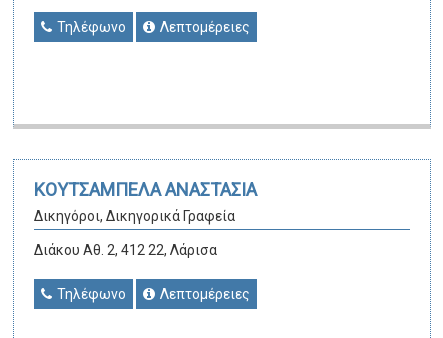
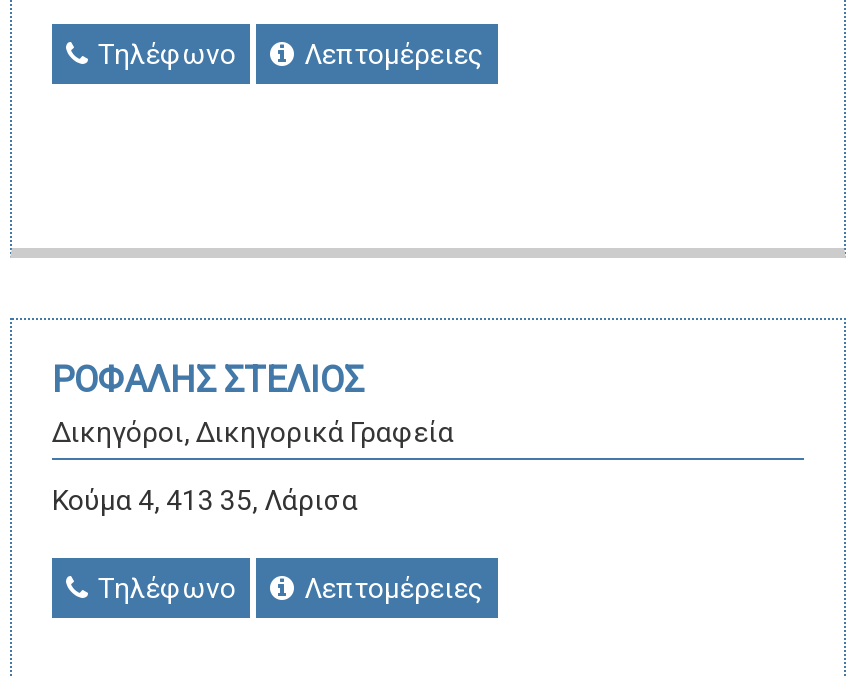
[34,179,257,200] ΚΟΥΤΣΑΜΠΕΛΑ ΑΝΑΣΤΑΣΙΑ -> [52,358,364,400] ΡΟΦΑΛΗΣ ΣΤΕΛΙΟΣ
[34,242,217,258] Διάκου Αθ. 2, 412 22, Λάρισα -> [52,484,358,516] Κούμα 4, 413 35, Λάρισα

